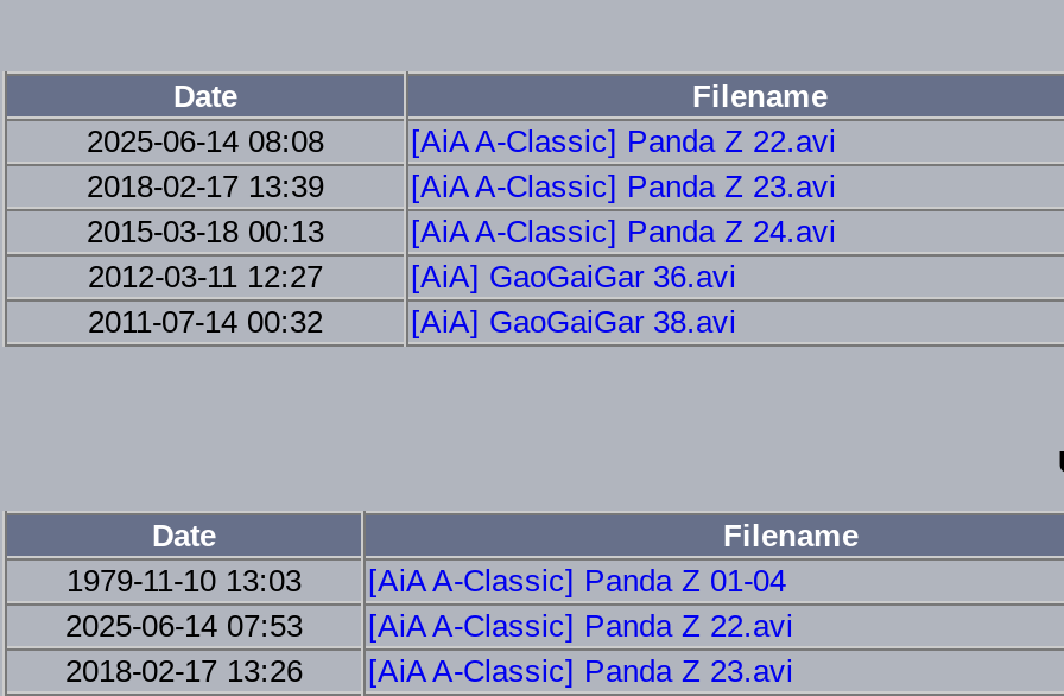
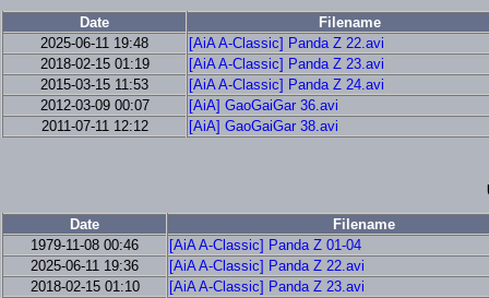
[87,124,324,159] 2025-06-14 08:08 -> [40,35,148,51] 2025-06-11 19:48
[87,169,324,204] 2018-02-17 13:39 -> [40,56,149,72] 2018-02-15 01:19
[87,214,324,249] 2015-03-18 00:13 -> [40,76,148,93] 2015-03-15 11:53
[88,259,323,295] 2012-03-11 12:27 -> [40,97,149,114] 2012-03-09 00:07
[88,304,323,340] 2011-07-14 00:32 -> [41,118,148,134] 2011-07-11 12:12
[66,563,786,599] 1979-11-10 13:03 [AiA A-Classic] Panda Z 01-04 -> [31,237,361,253] 1979-11-08 00:46 [AiA A-Classic] Panda Z 01-04
[65,608,793,644] 2025-06-14 07:53 [AiA A-Classic] Panda Z 22.avi -> [31,258,365,274] 2025-06-11 19:36 [AiA A-Classic] Panda Z 22.avi
[65,653,793,689] 2018-02-17 13:26 [AiA A-Classic] Panda Z 23.avi -> [30,278,365,295] 2018-02-15 01:10 [AiA A-Classic] Panda Z 23.avi

